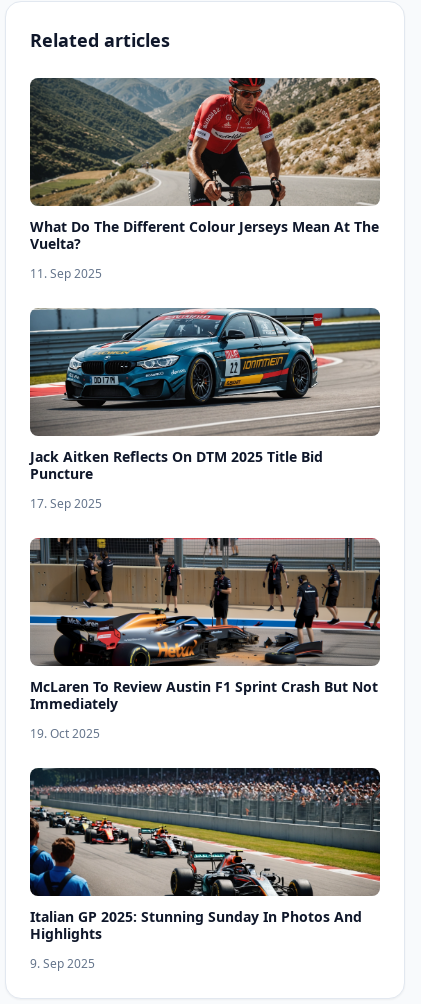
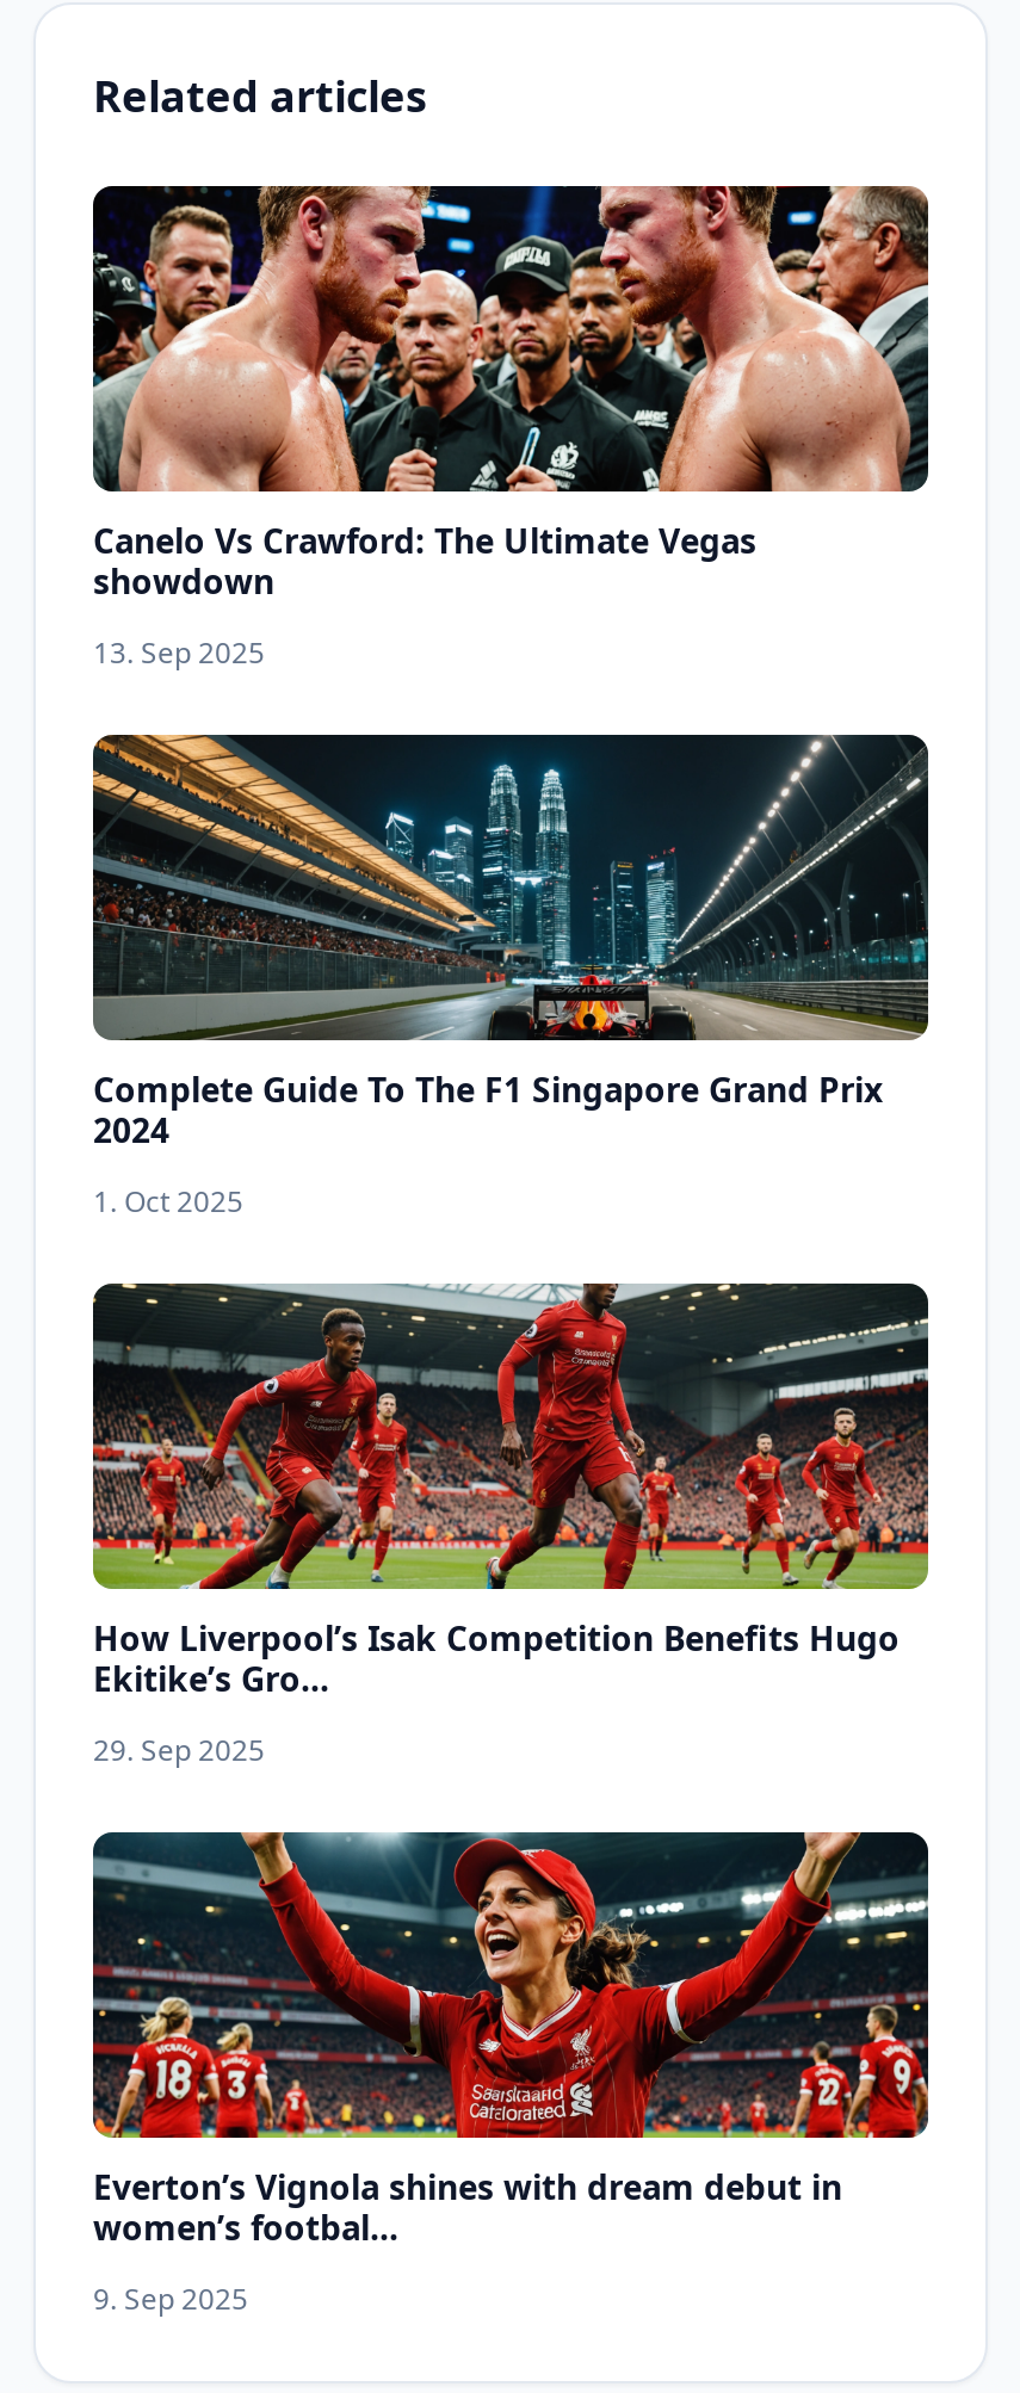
[29,77,381,253] [image] | What Do The Different Colour Jerseys Mean At The | Vuelta? -> [91,184,931,604] [image] | Canelo Vs Crawford: The Ultimate Vegas | showdown
[30,265,102,282] 11. Sep 2025 -> [93,632,265,673] 13. Sep 2025
[29,307,381,483] [image] | Jack Aitken Reflects On DTM 2025 Title Bid | Puncture -> [91,732,931,1152] [image] | Complete Guide To The F1 Singapore Grand Prix | 2024
[30,495,102,512] 17. Sep 2025 -> [93,1181,243,1222] 1. Oct 2025
[29,537,380,713] [image] | McLaren To Review Austin F1 Sprint Crash But Not | Immediately -> [91,1281,931,1701] [image] | How Liverpool’s Isak Competition Benefits Hugo | Ekitike’s Gro...
[30,725,100,742] 19. Oct 2025 -> [93,1730,265,1770] 29. Sep 2025
[29,767,381,943] [image] | Italian GP 2025: Stunning Sunday In Photos And | Highlights -> [91,1830,931,2250] [image] | Everton’s Vignola shines with dream debut in | women’s footbal...

